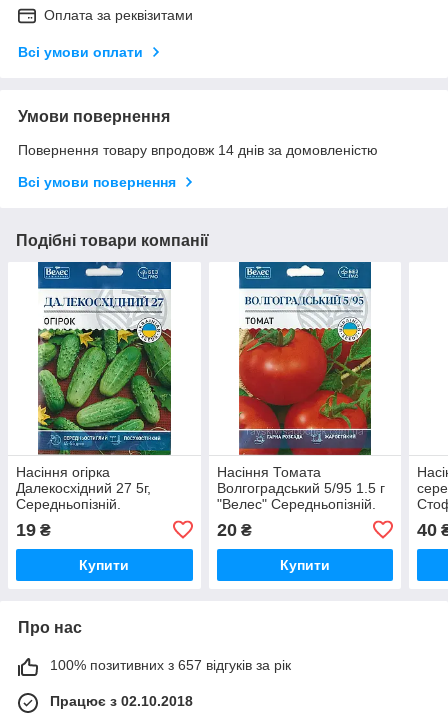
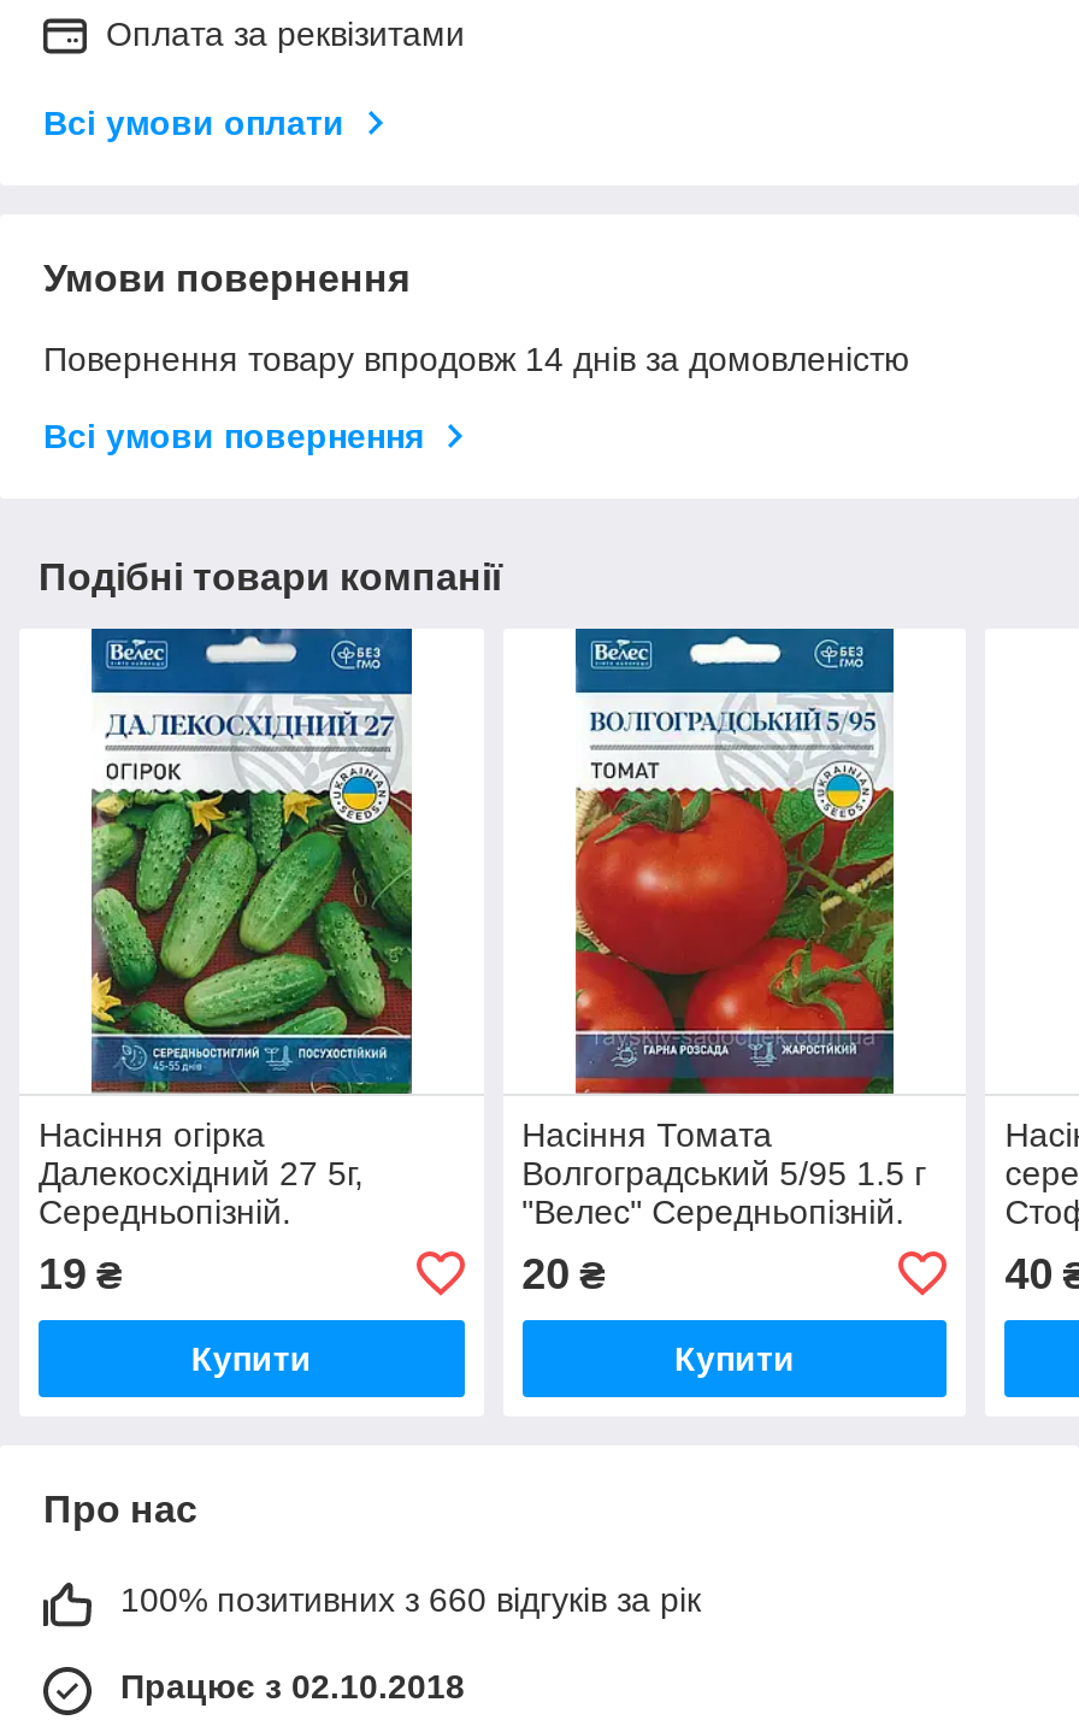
[50,657,291,673] 100% позитивних з 657 відгуків за рік -> [120,1580,701,1618] 100% позитивних з 660 відгуків за рік

